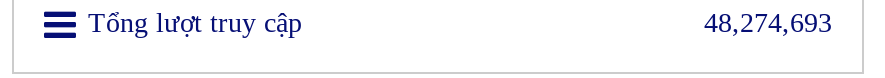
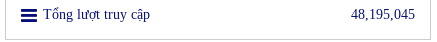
[704,9,832,39] 48,274,693 -> [351,7,415,22] 48,195,045

